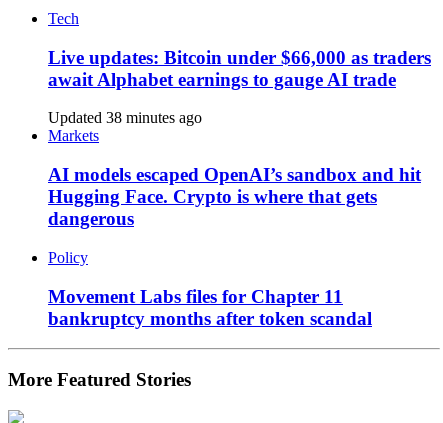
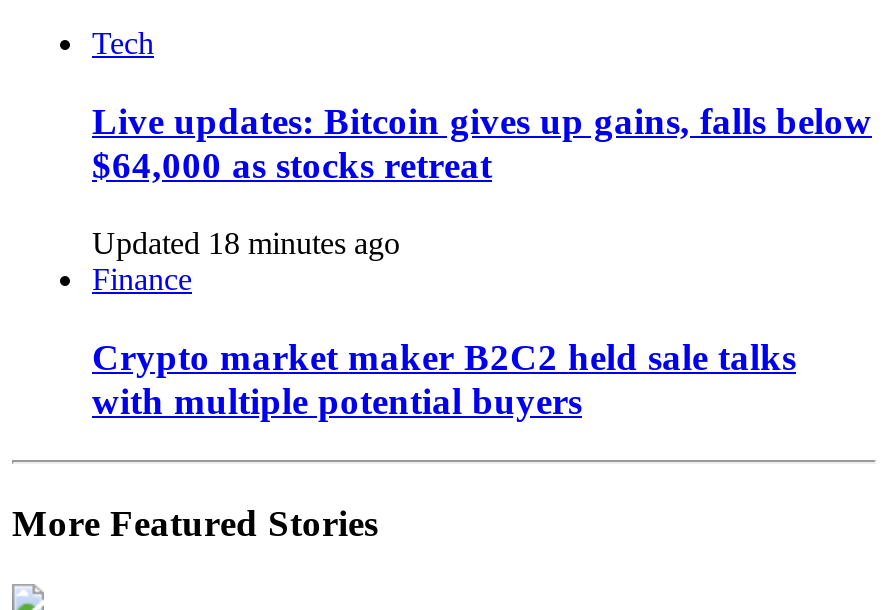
[48,47,431,328] Live updates: Bitcoin under $66,000 as traders | await Alphabet earnings to gauge AI trade | Updated 38 minutes ago | Markets | AI models escaped OpenAI’s sandbox and hit | Hugging Face. Crypto is where that gets | dangerous | Policy | Movement Labs files for Chapter 11 | bankruptcy months after token scandal -> [92,100,872,421] Live updates: Bitcoin gives up gains, falls below | $64,000 as stocks retreat | Updated 18 minutes ago | Finance | Crypto market maker B2C2 held sale talks | with multiple potential buyers

